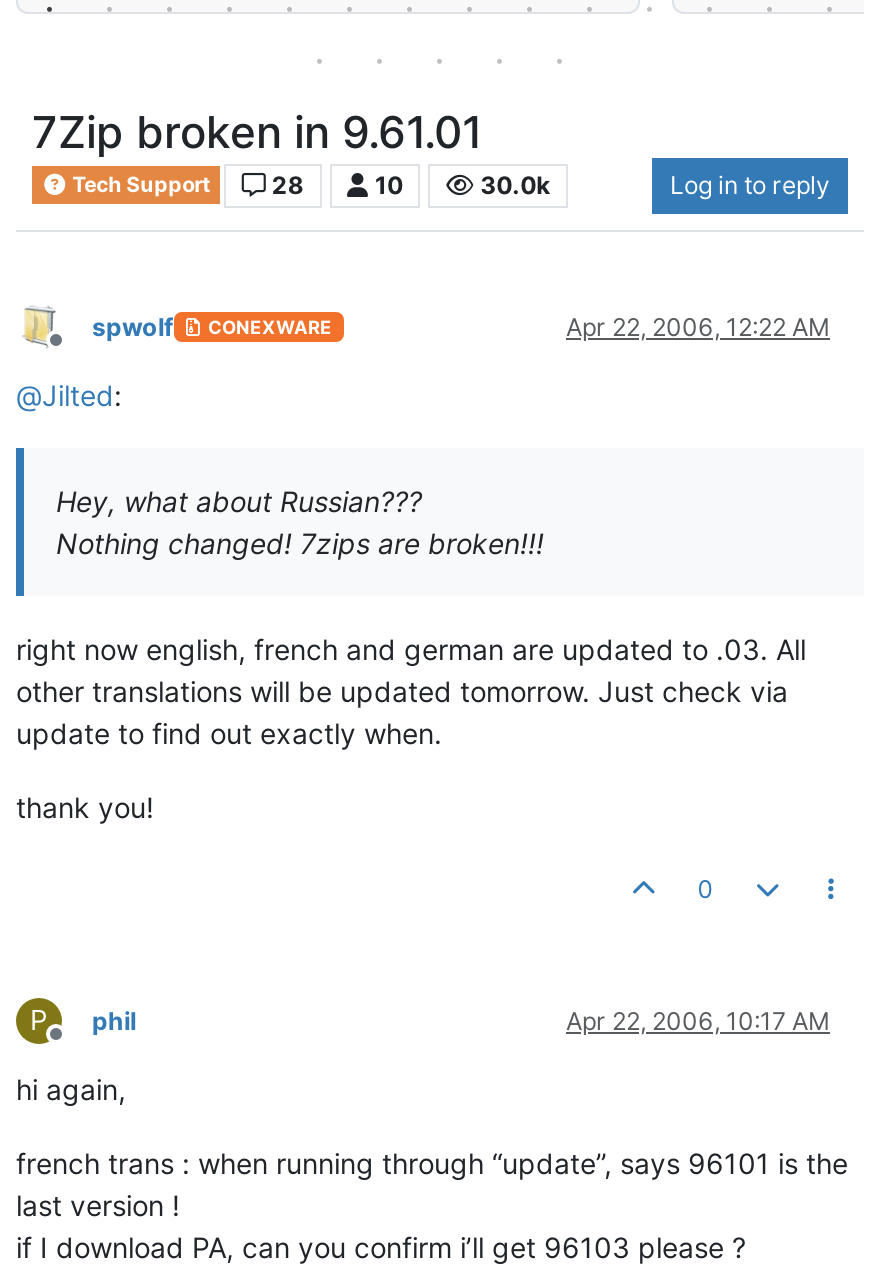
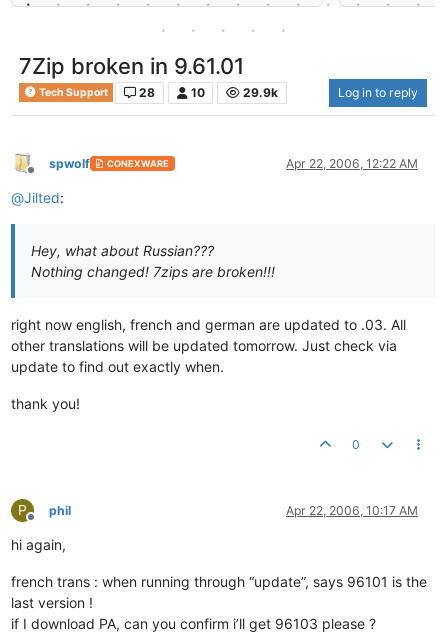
[480,170,550,200] 30.0k -> [243,85,278,100] 29.9k

